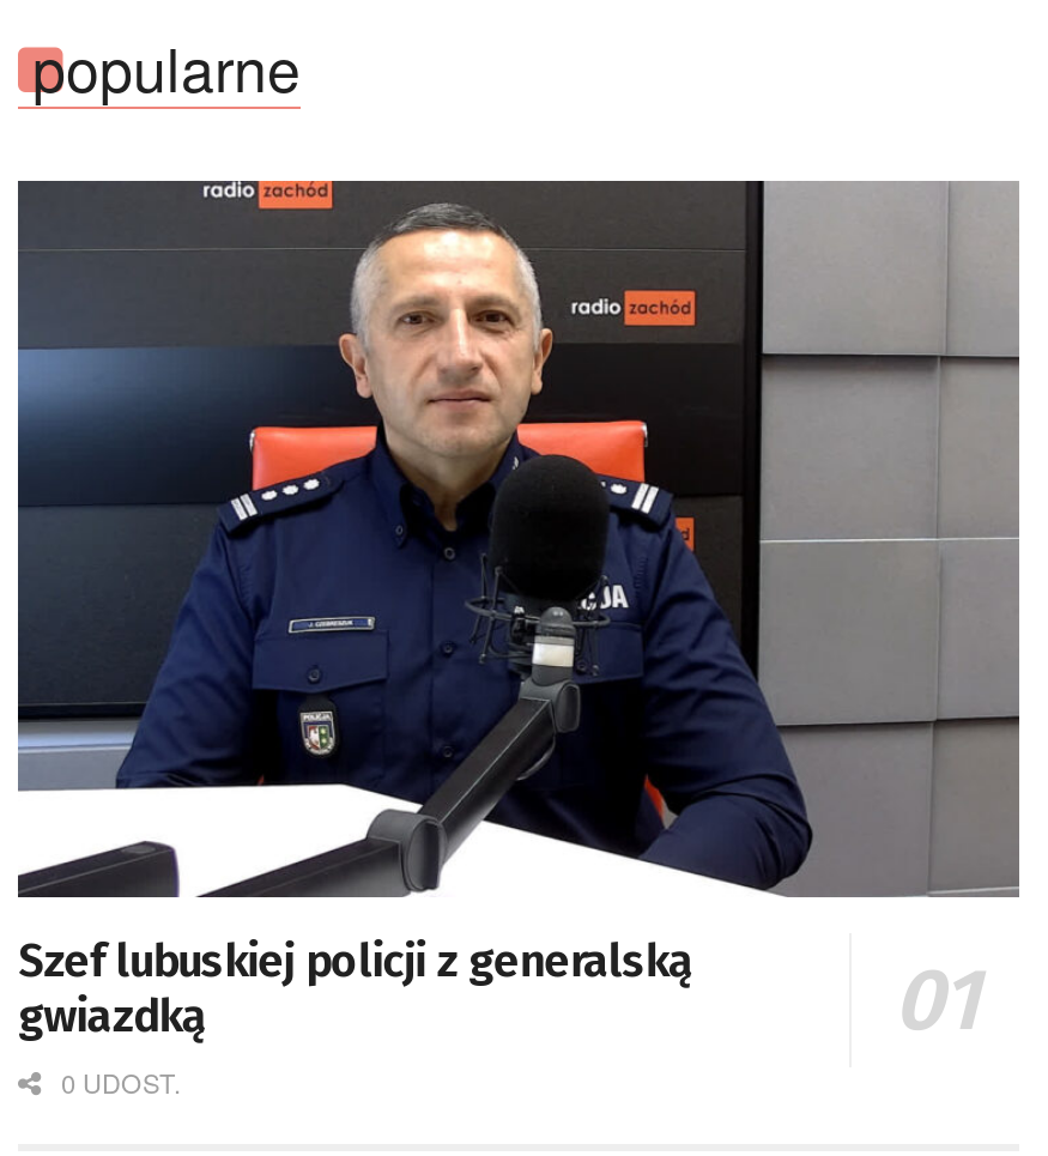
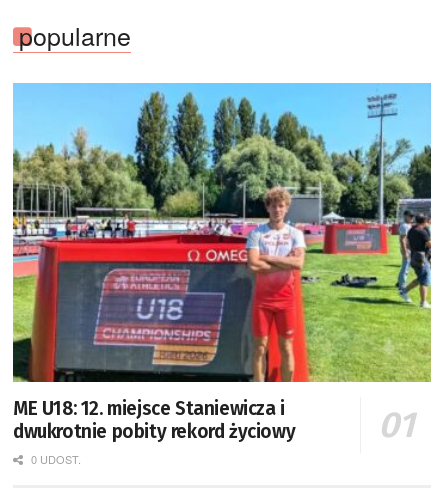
[16,178,1022,1043] [image] | Szef lubuskiej policji z generalską | gwiazdką -> [12,82,431,443] [image] | ME U18: 12. miejsce Staniewicza i | dwukrotnie pobity rekord życiowy

